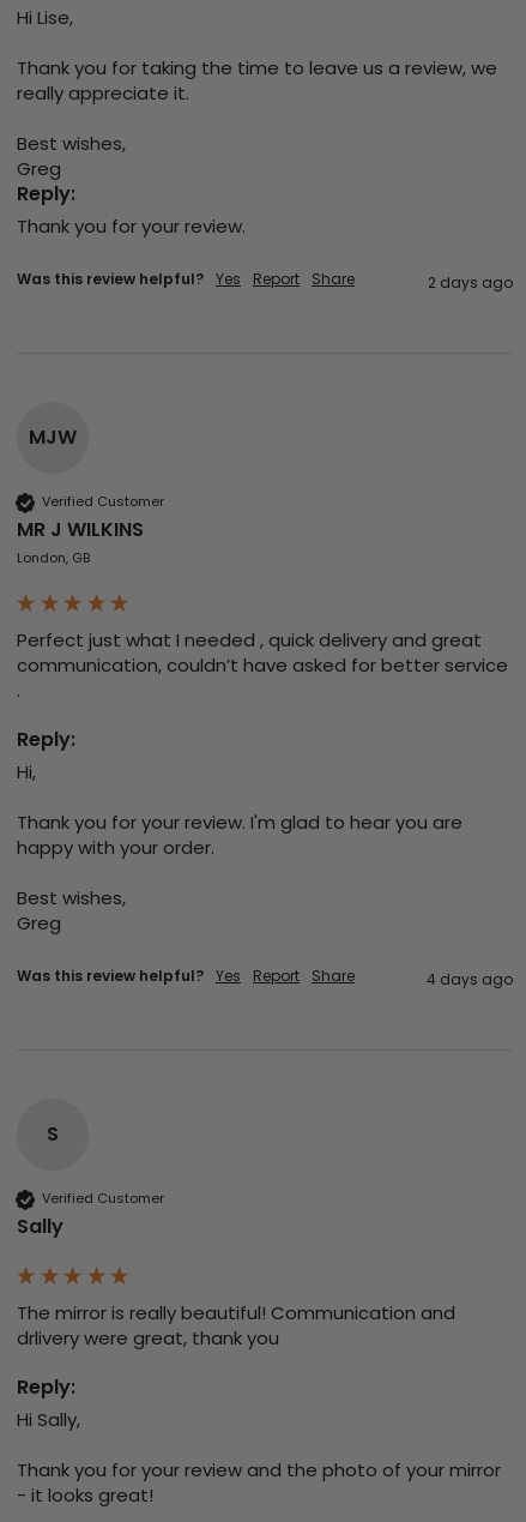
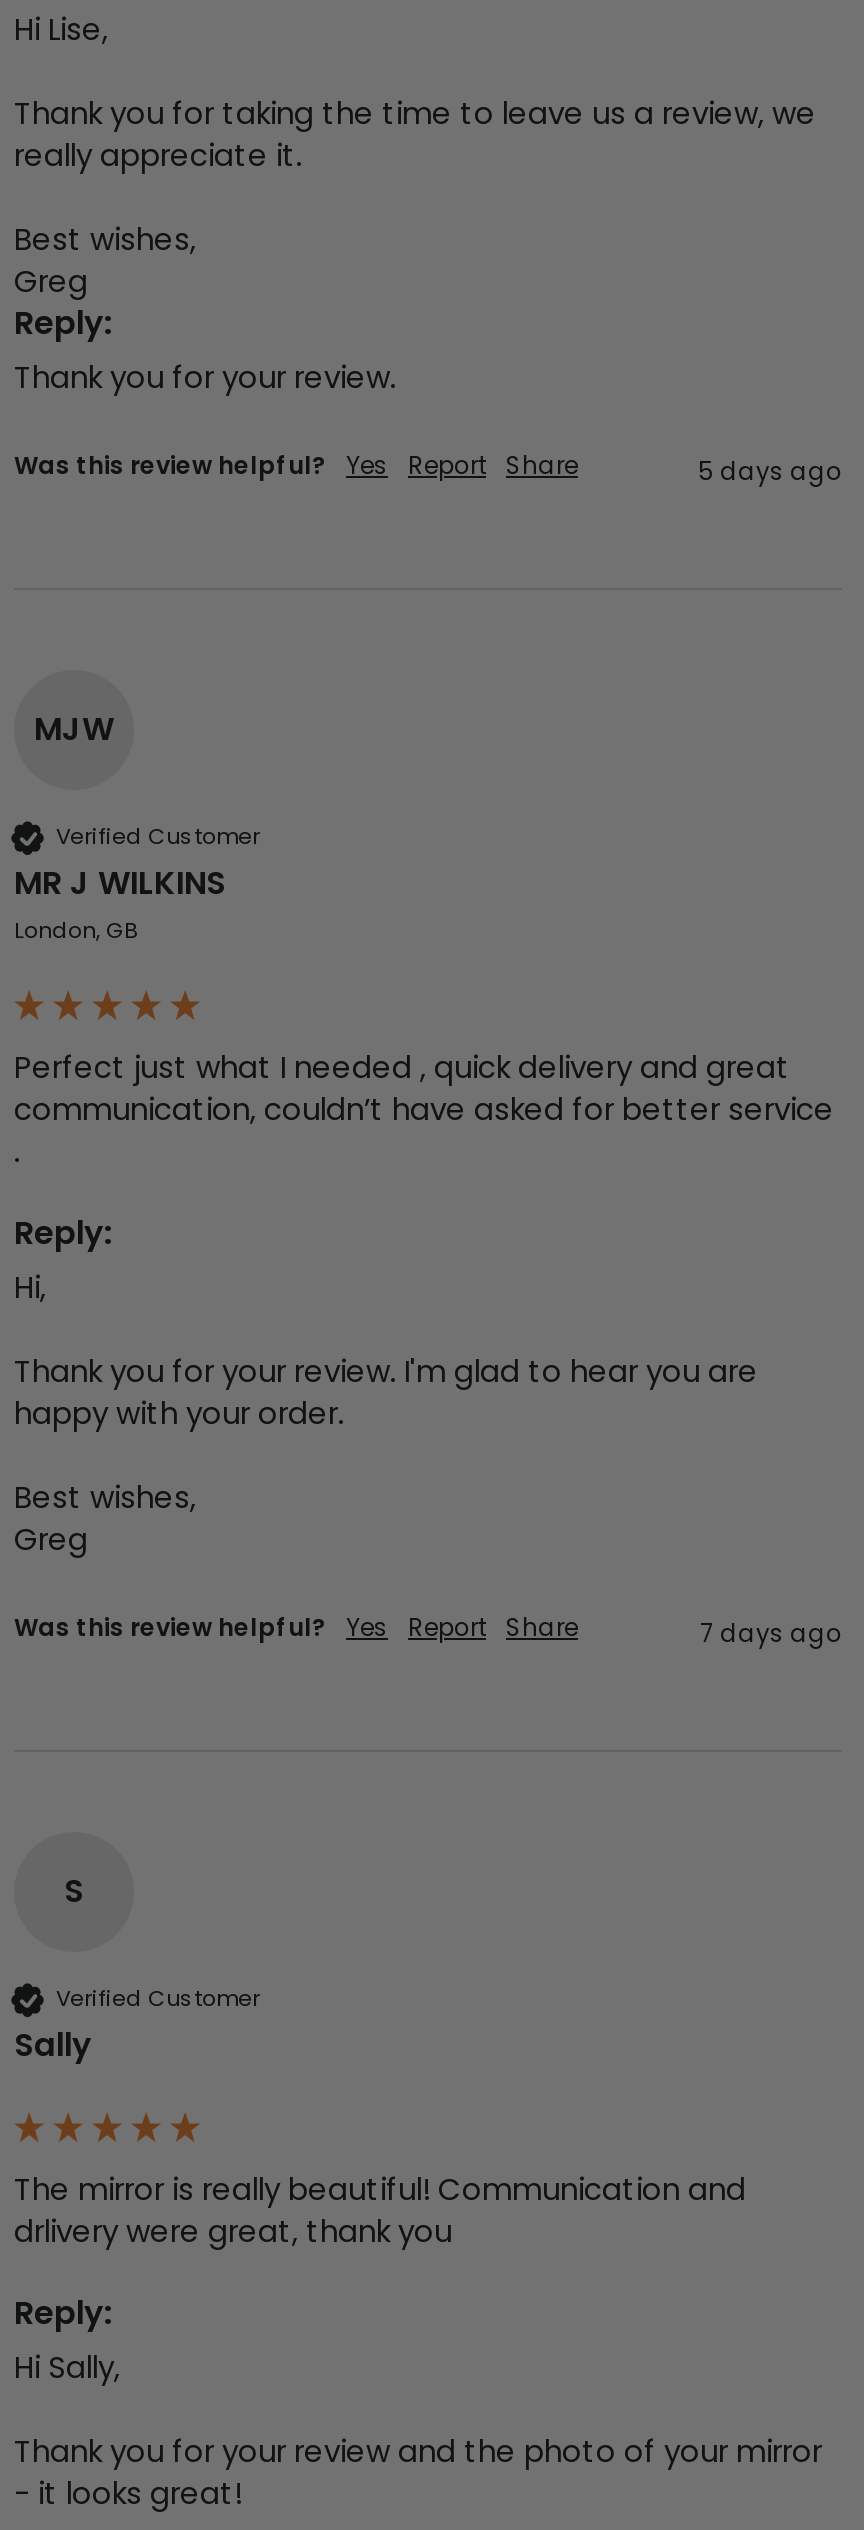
[428,272,513,292] 2 days ago -> [698,454,842,488] 5 days ago
[427,969,513,989] 4 days ago -> [700,1616,842,1650] 7 days ago

